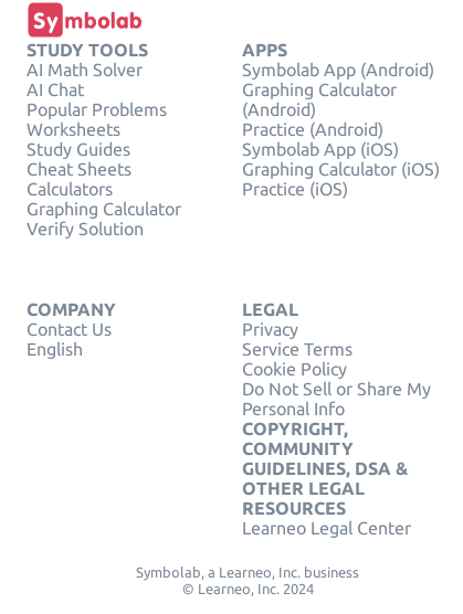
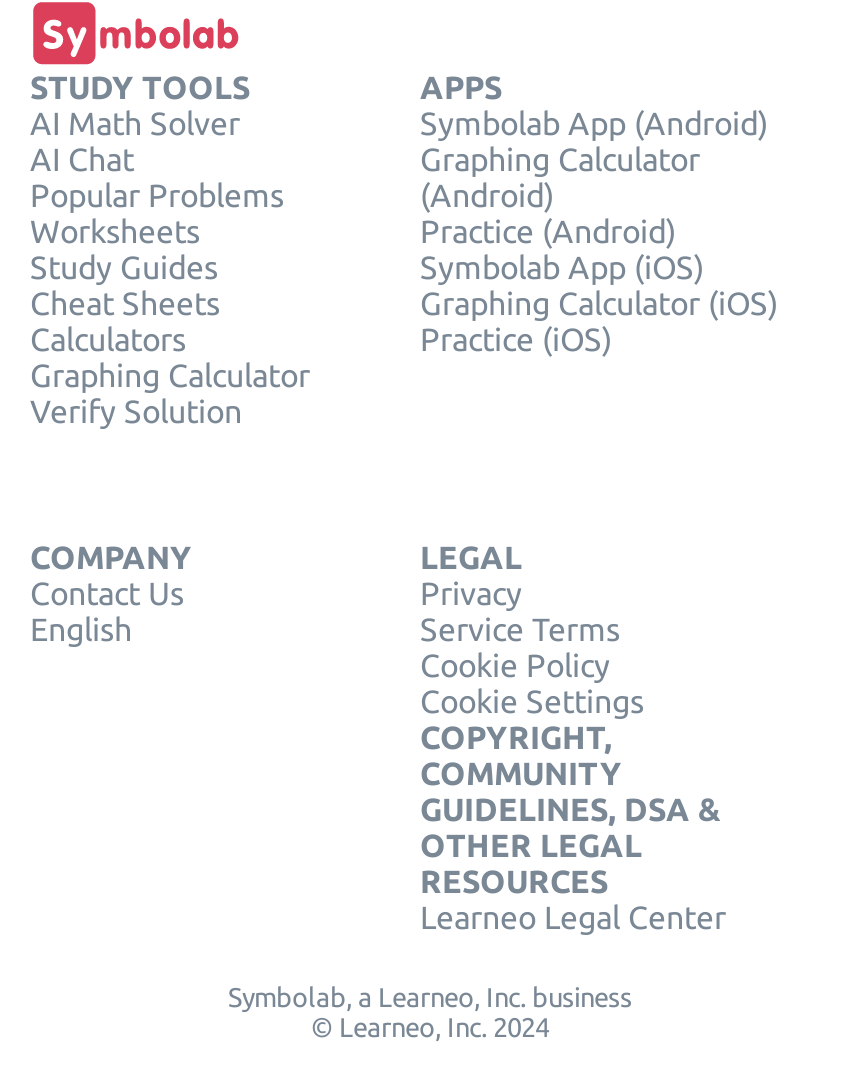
[242,379,431,419] Do Not Sell or Share My | Personal Info -> [420,684,644,720] Cookie Settings

